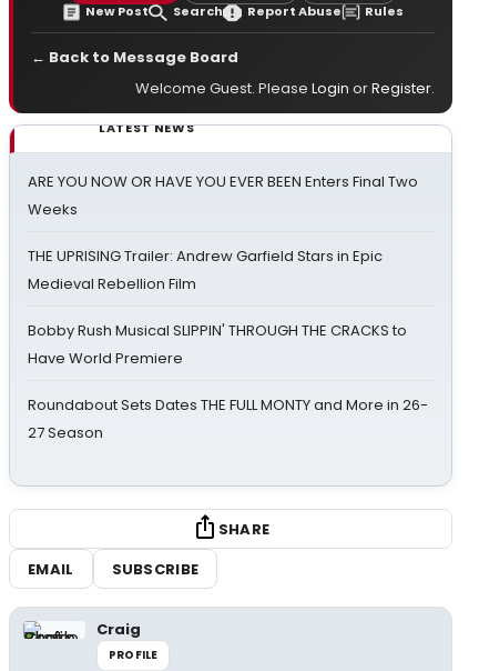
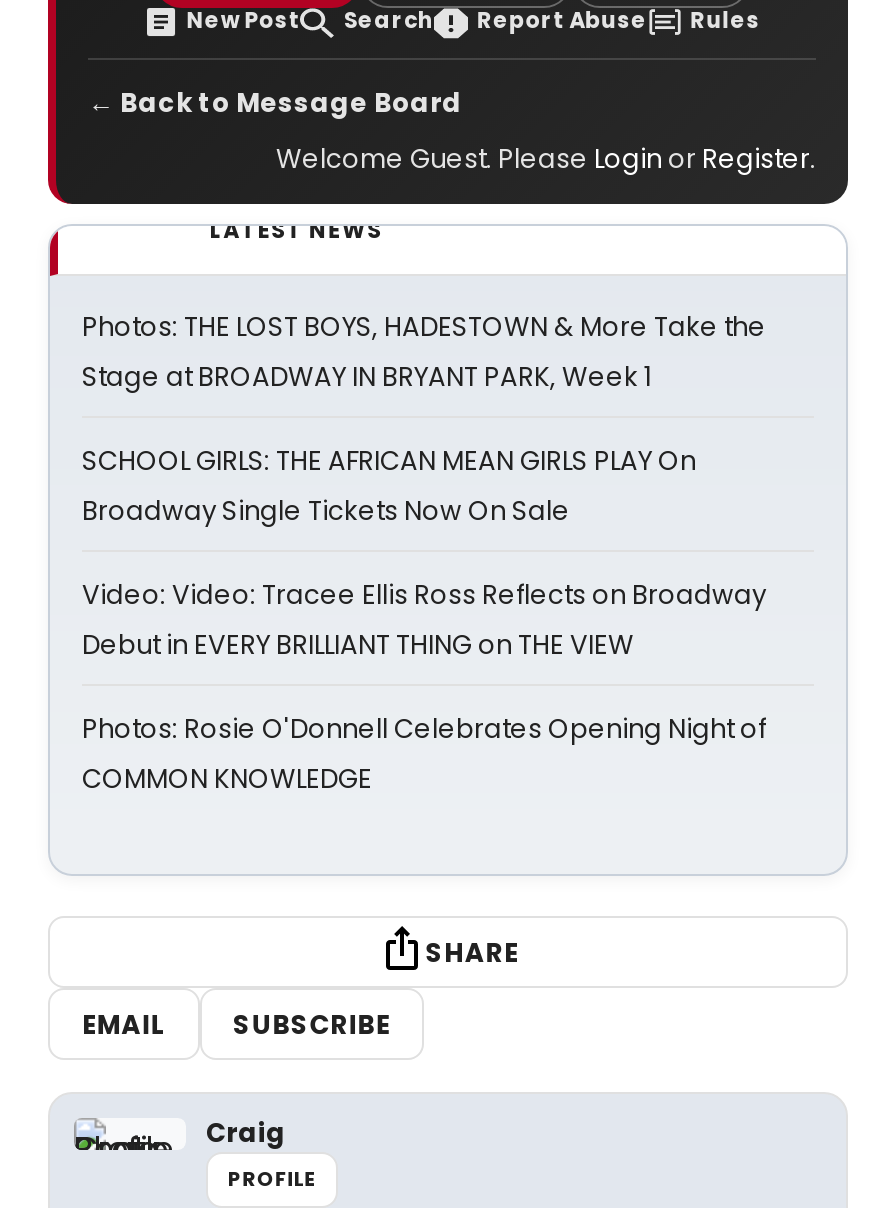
[28,171,418,220] ARE YOU NOW OR HAVE YOU EVER BEEN Enters Final Two | Weeks -> [82,308,766,396] Photos: THE LOST BOYS, HADESTOWN & More Take the | Stage at BROADWAY IN BRYANT PARK, Week 1
[28,246,383,294] THE UPRISING Trailer: Andrew Garfield Stars in Epic | Medieval Rebellion Film -> [82,442,696,530] SCHOOL GIRLS: THE AFRICAN MEAN GIRLS PLAY On | Broadway Single Tickets Now On Sale
[28,320,407,369] Bobby Rush Musical SLIPPIN' THROUGH THE CRACKS to | Have World Premiere -> [82,576,766,664] Video: Video: Tracee Ellis Ross Reflects on Broadway | Debut in EVERY BRILLIANT THING on THE VIEW
[28,394,428,443] Roundabout Sets Dates THE FULL MONTY and More in 26- | 27 Season -> [82,710,766,798] Photos: Rosie O'Donnell Celebrates Opening Night of | COMMON KNOWLEDGE

